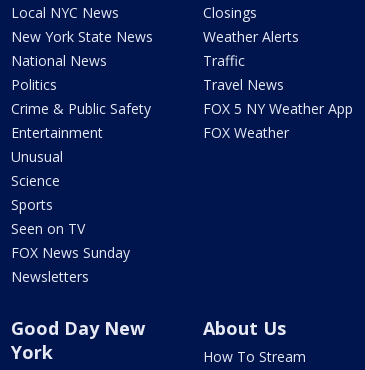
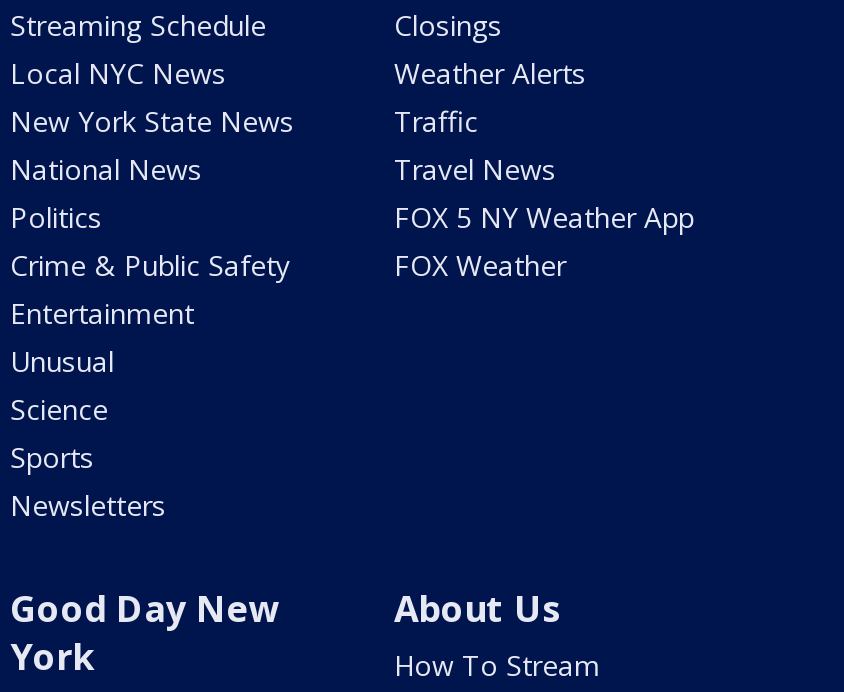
moved [11,3,153,214] -> [10,54,294,476]: Local NYC News | New York State News | National News | ... | Science | Sports
none -> [10,6,266,44] Streaming Schedule
[11,219,130,262] Seen on TV | FOX News Sunday -> none

